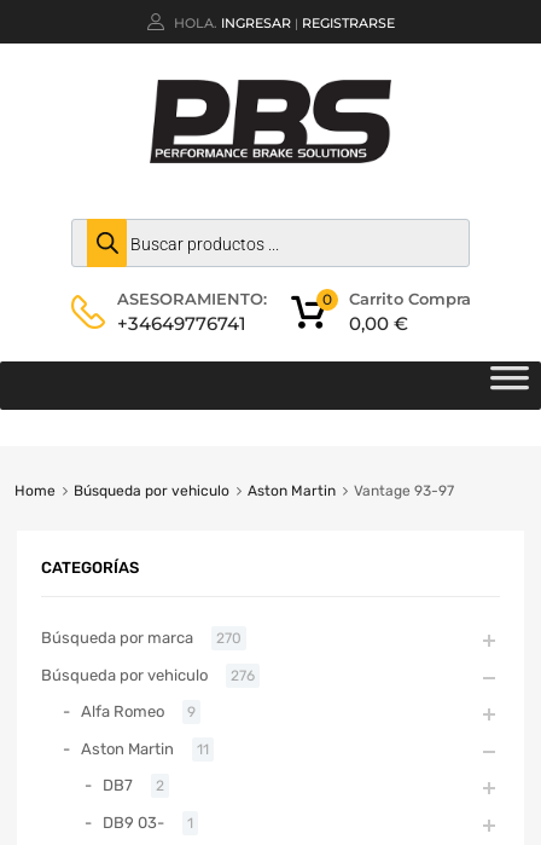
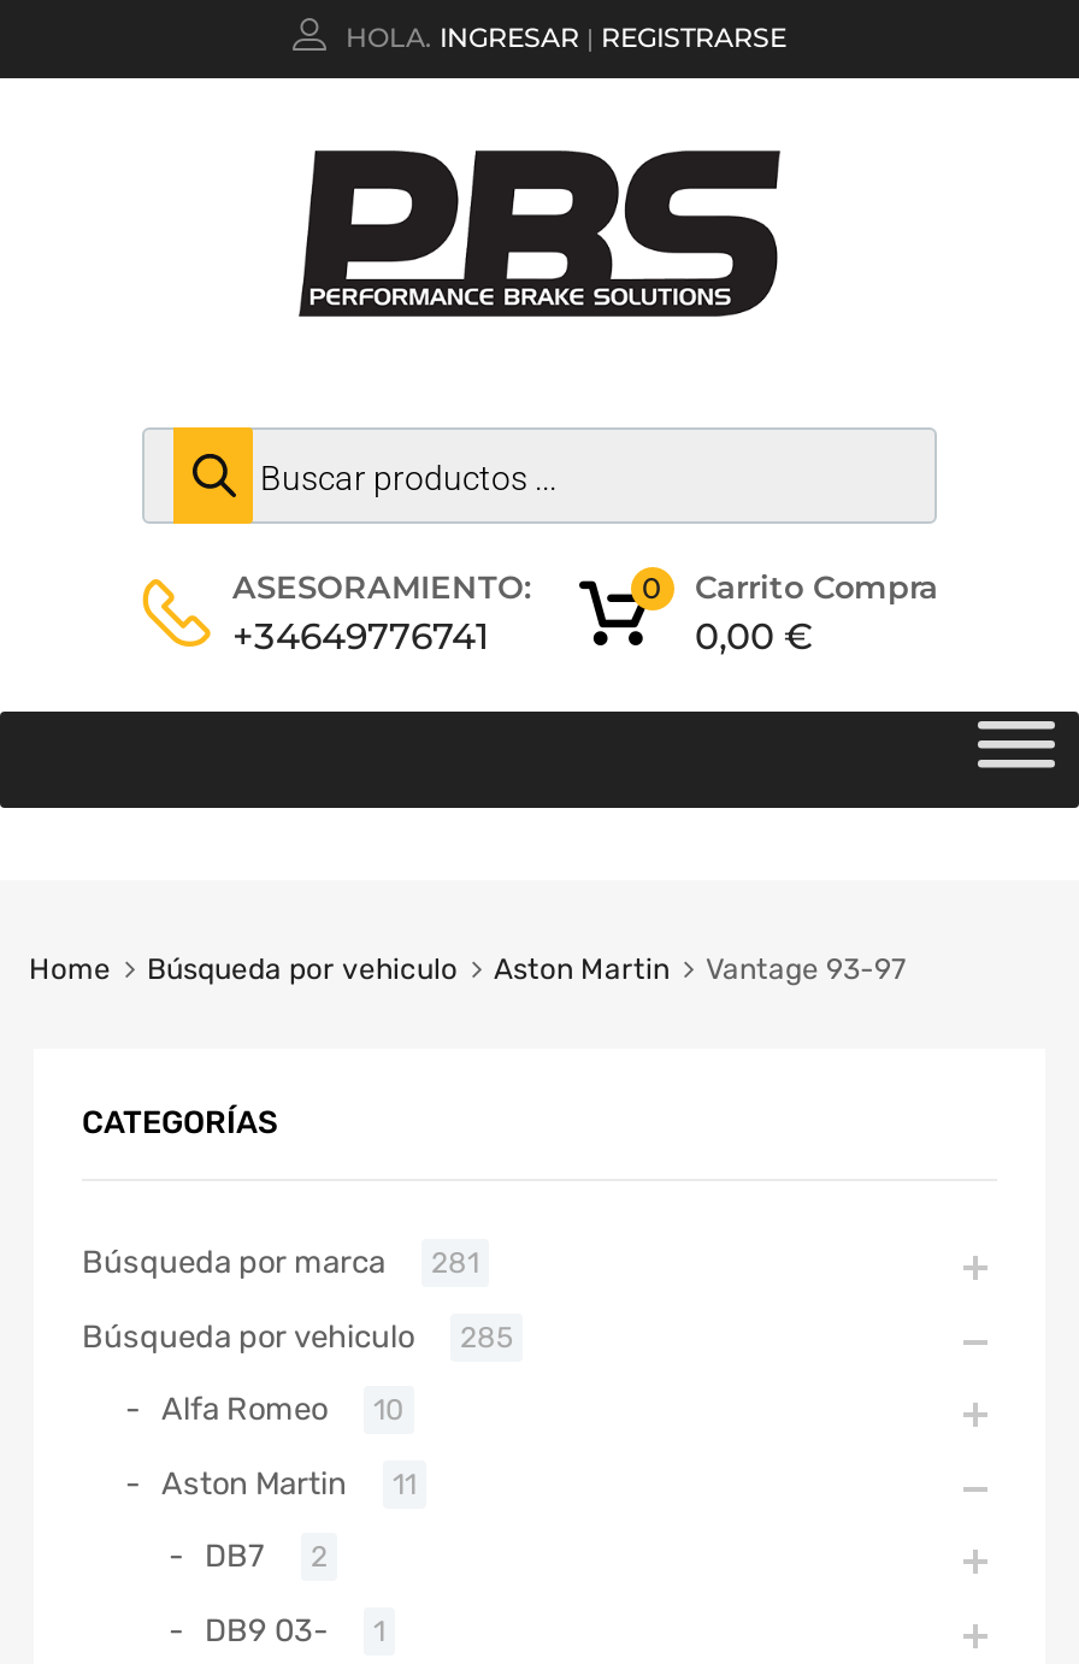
[41,629,242,647] Búsqueda por marca 270 -> [82,1244,479,1280] Búsqueda por marca 281
[41,666,255,684] Búsqueda por vehiculo 276 -> [82,1319,513,1355] Búsqueda por vehiculo 285
[81,703,196,721] Alfa Romeo 9 -> [161,1391,405,1427] Alfa Romeo 10

